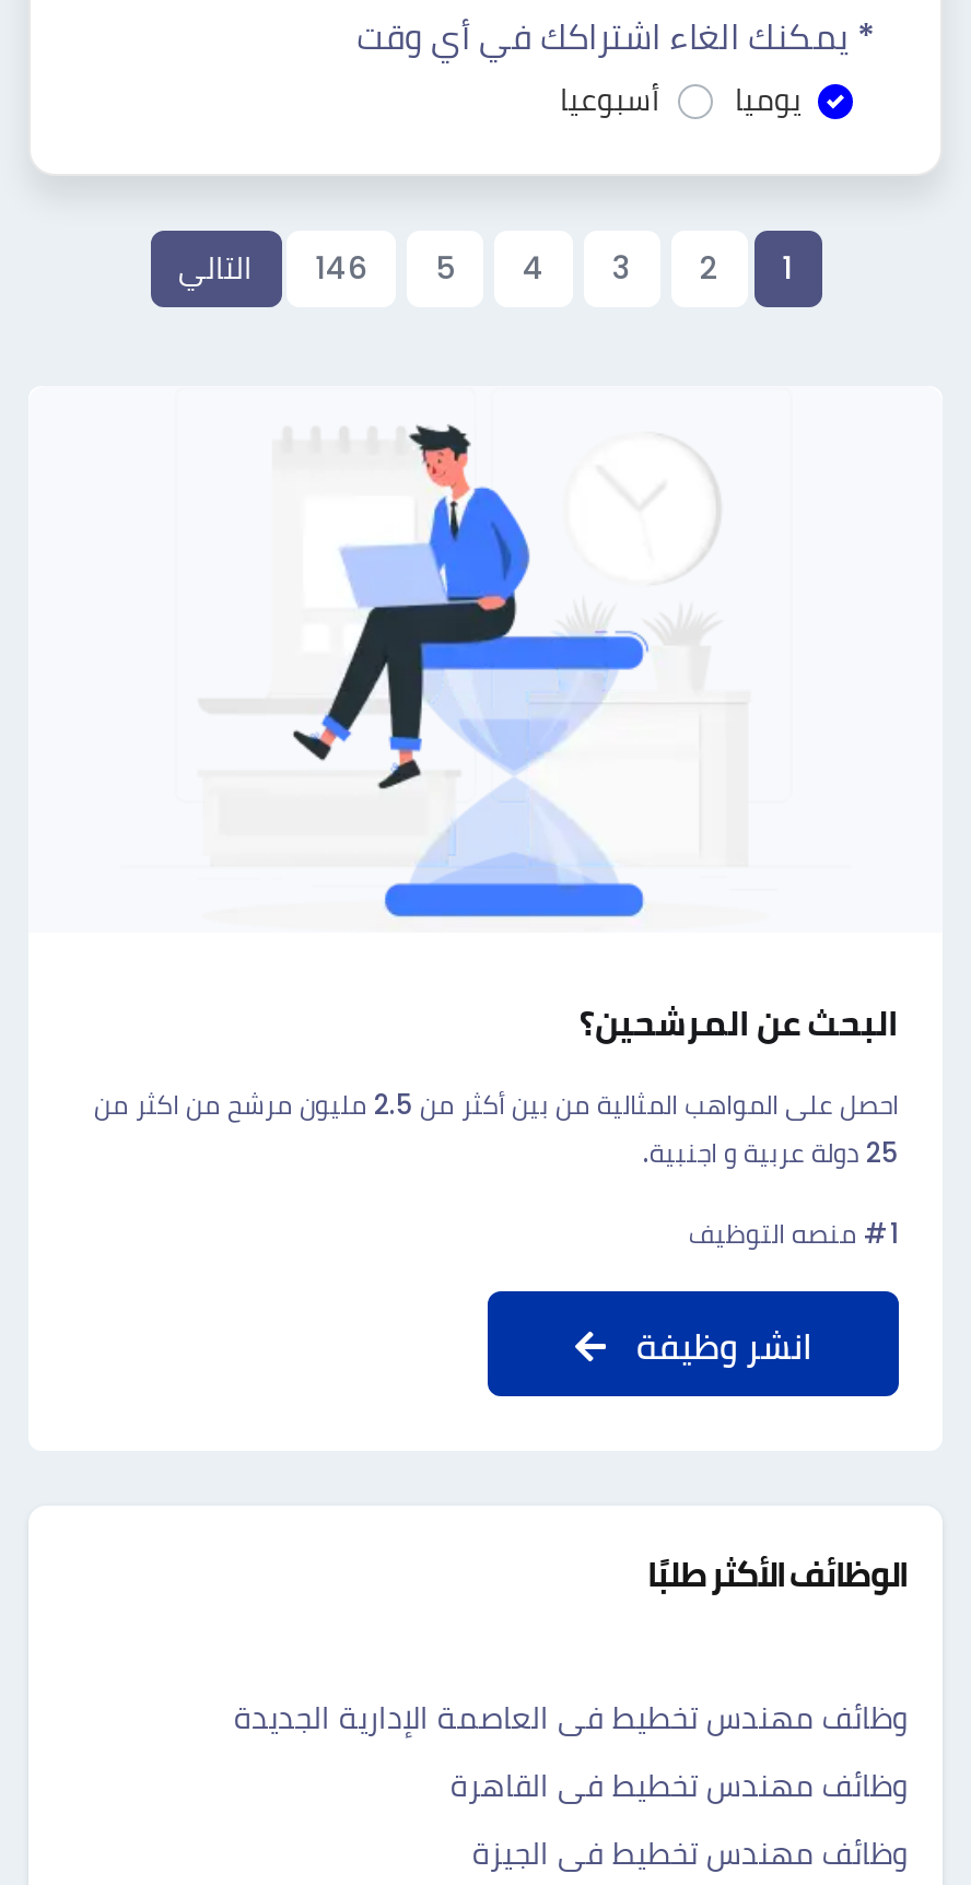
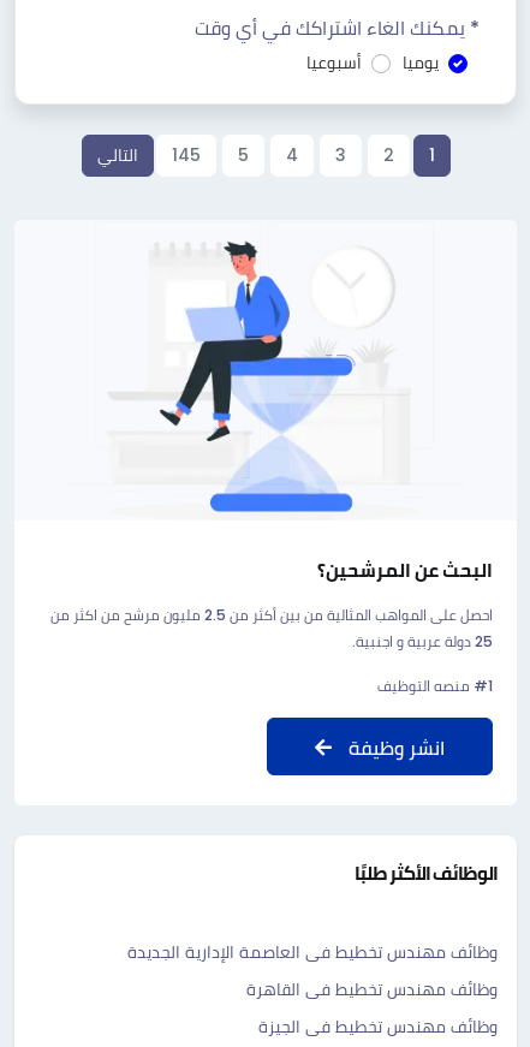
[178,246,793,290] 1 2 3 4 5 146 التالي -> [97,143,434,167] 1 2 3 4 5 145 التالي

